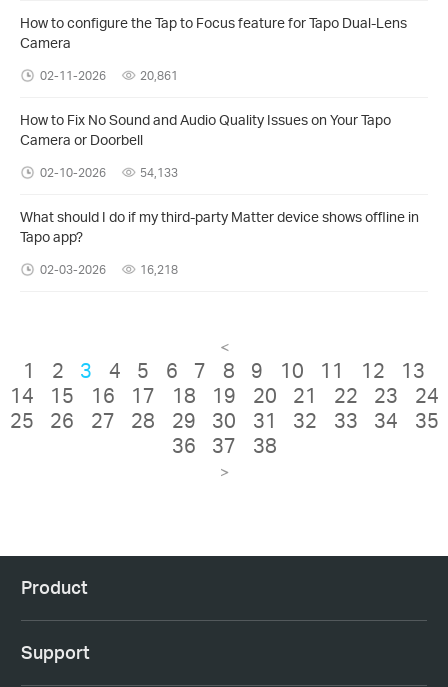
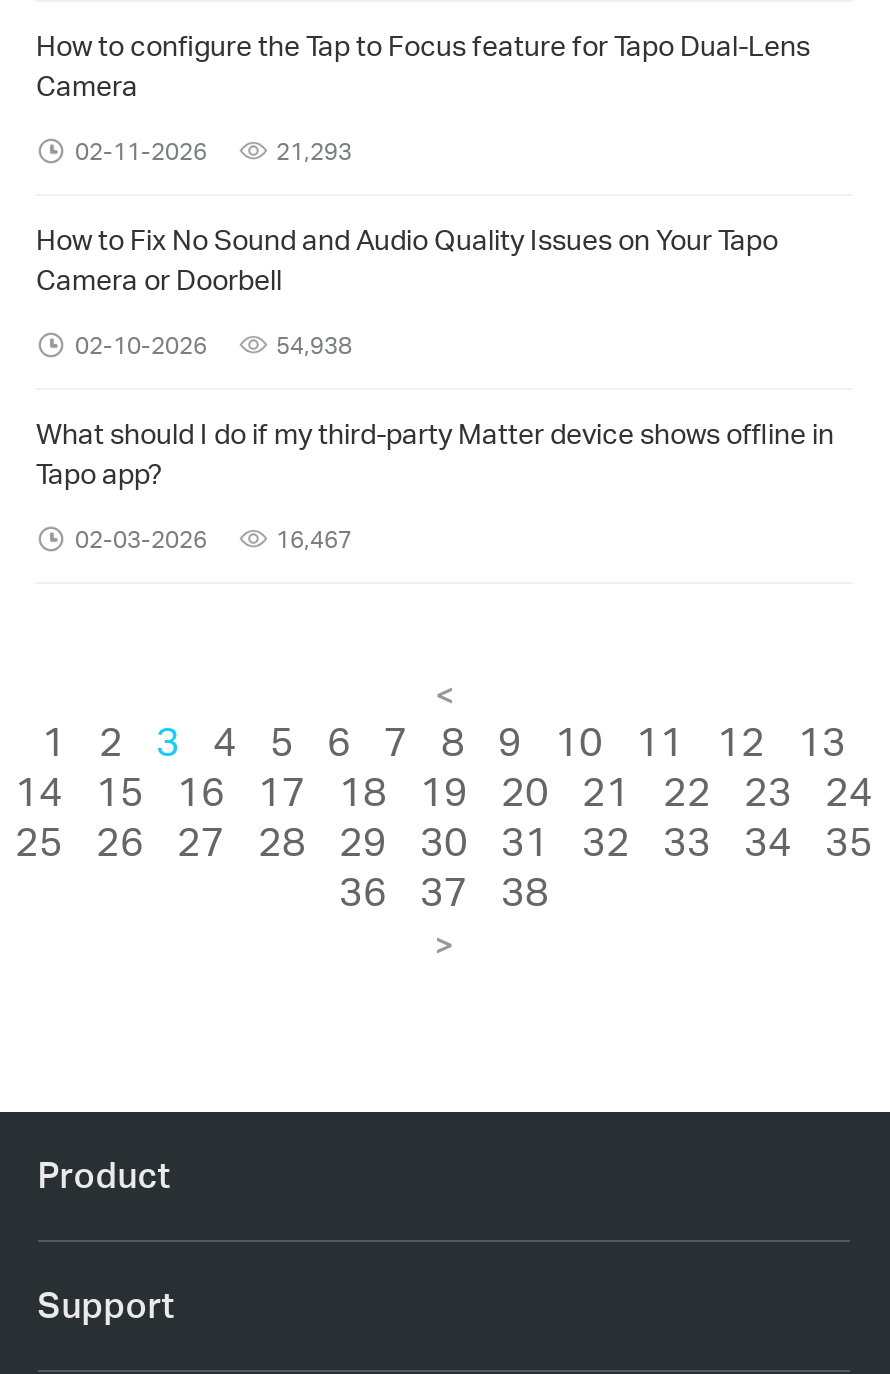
[137,68,178,83] 20,861 -> [270,136,352,166] 21,293
[137,165,178,180] 54,133 -> [270,330,352,360] 54,938
[137,262,178,277] 16,218 -> [270,524,352,554] 16,467

